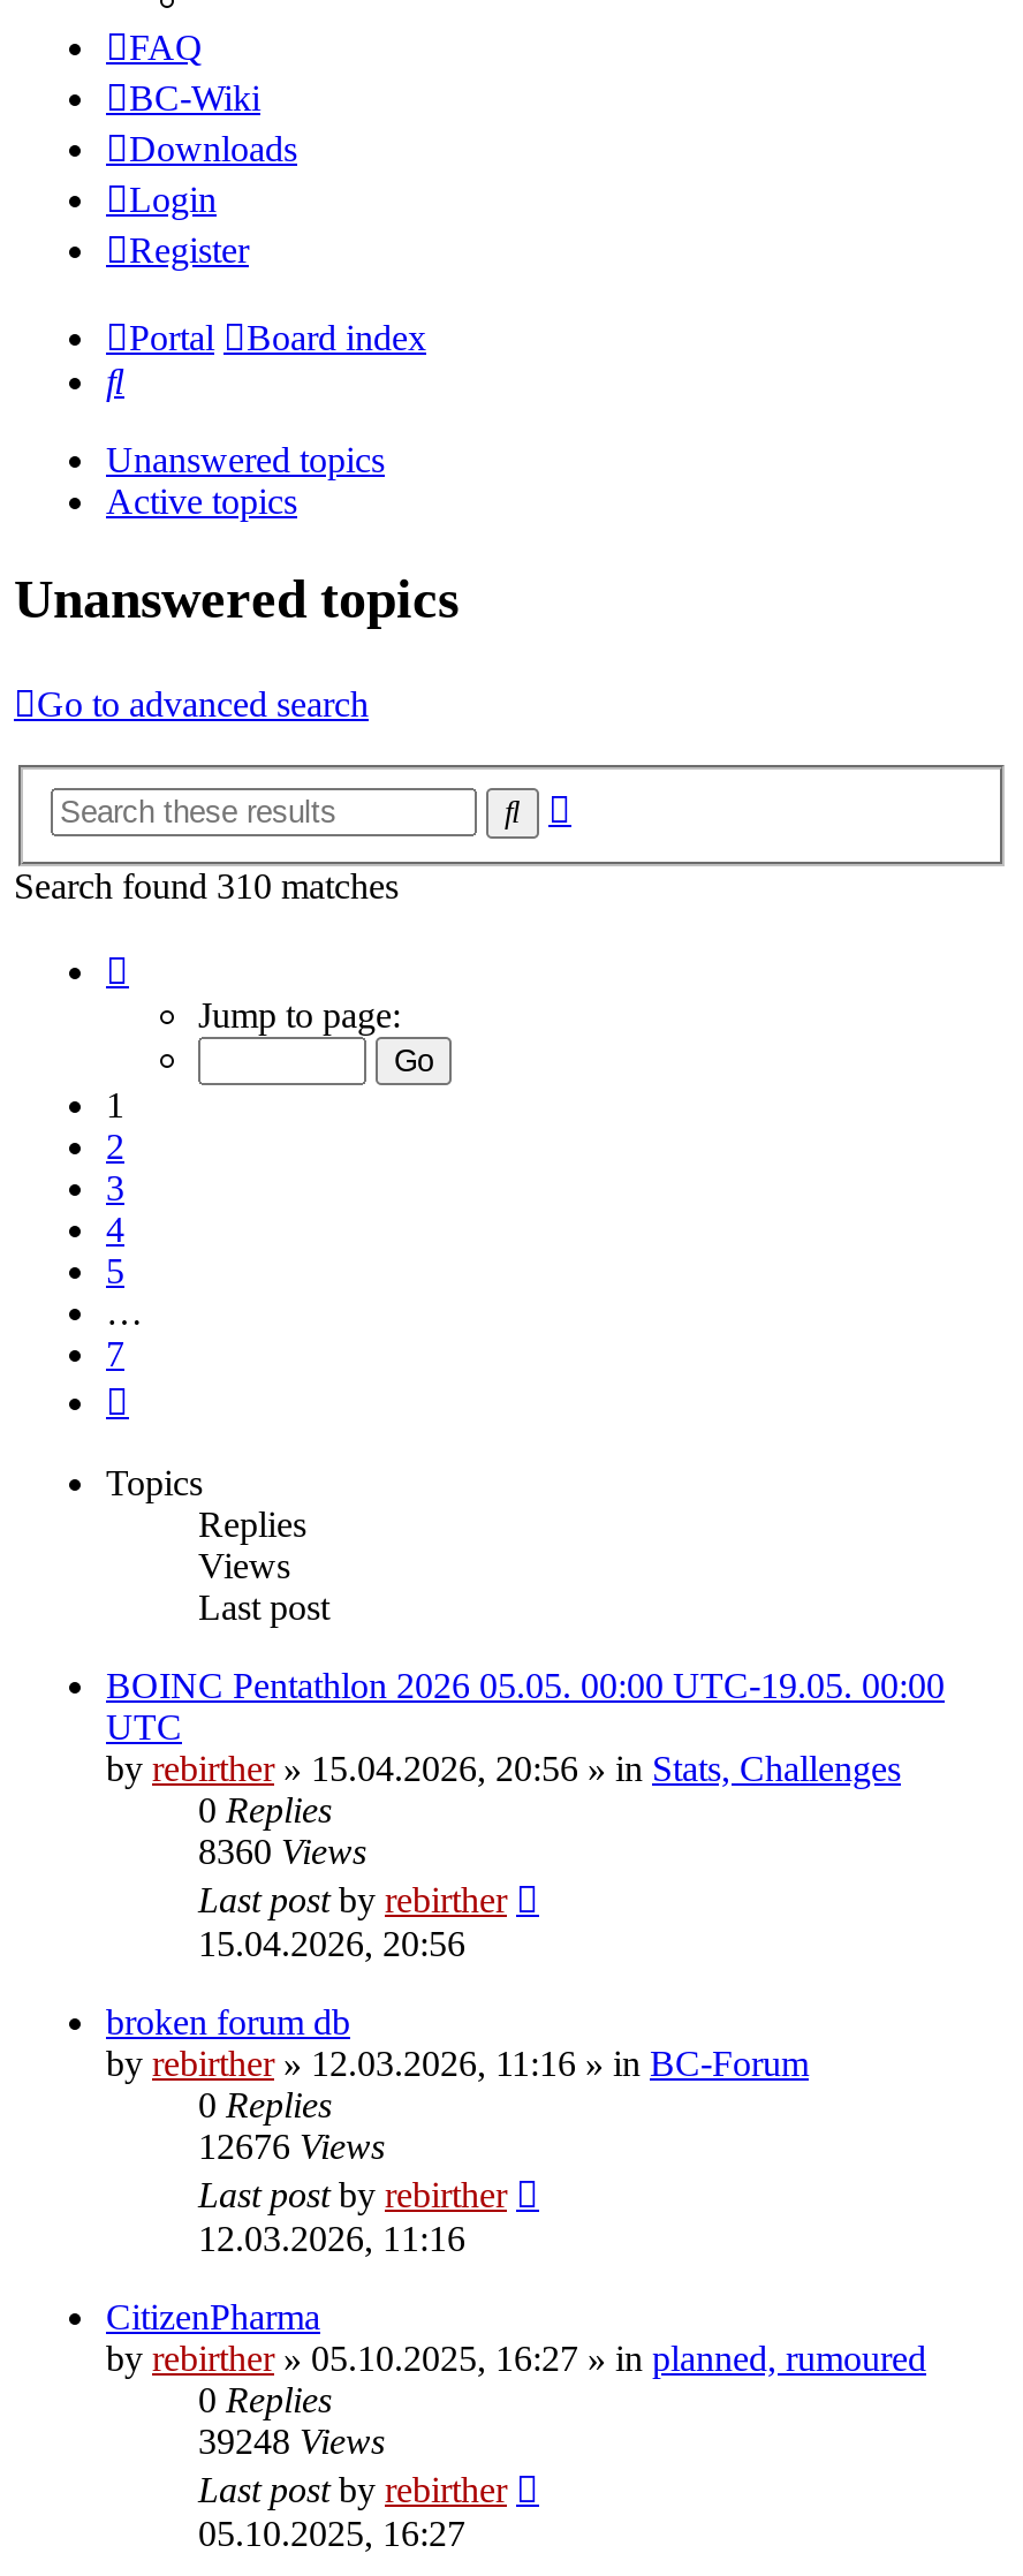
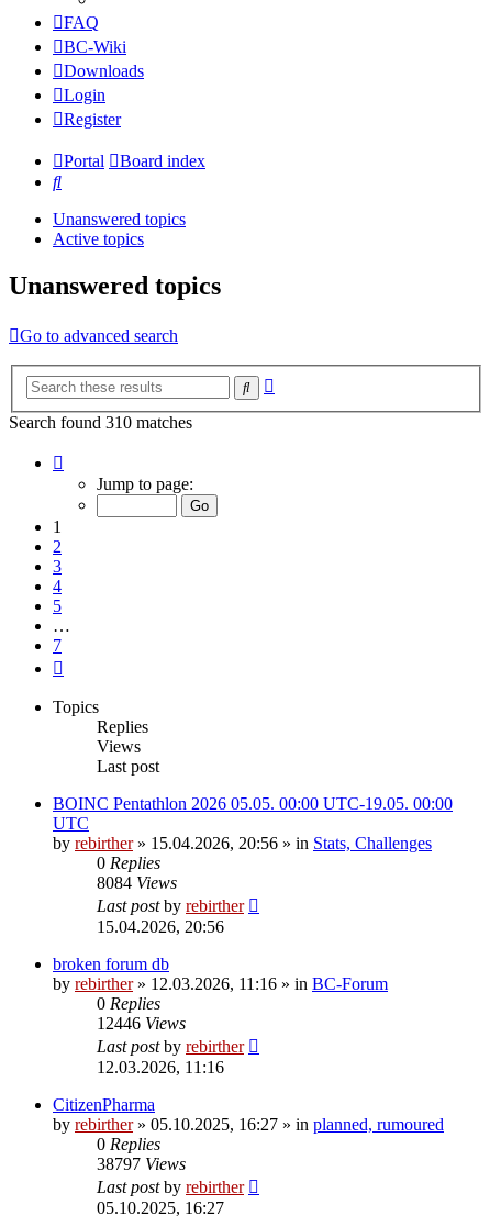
[198,1832,366,1871] 8360 Views -> [97,873,177,892] 8084 Views
[198,2126,385,2166] 12676 Views -> [97,1014,186,1032] 12446 Views
[198,2421,385,2461] 39248 Views -> [97,1154,186,1173] 38797 Views

